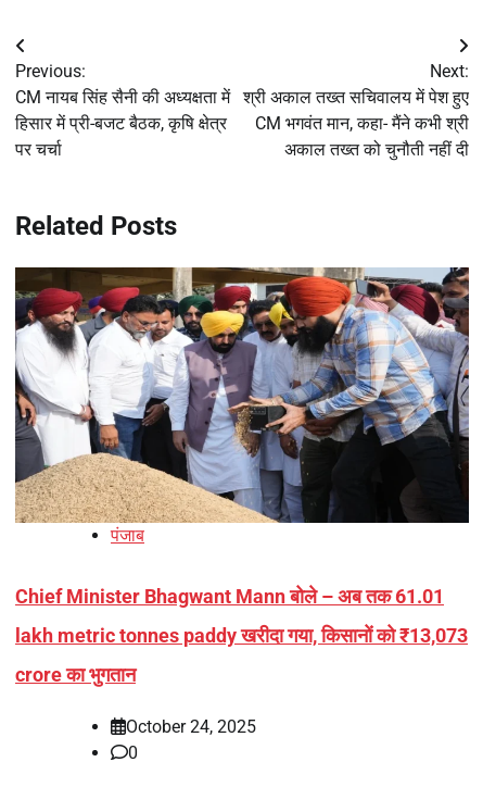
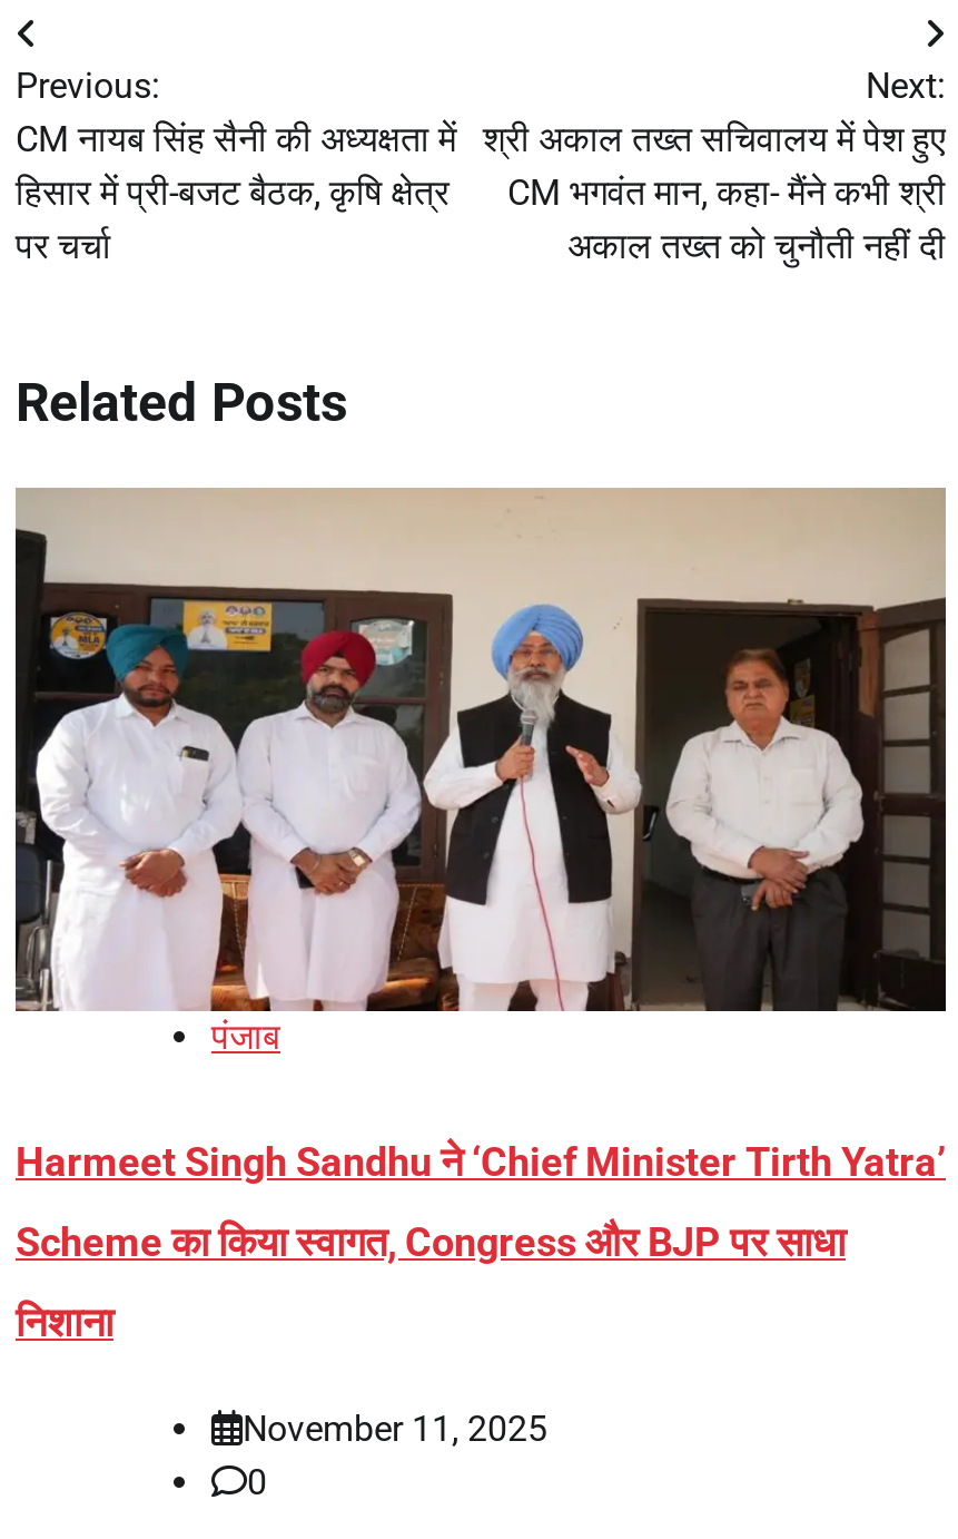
[14,266,469,524] [image] -> [13,488,946,1013] [image]
[15,585,444,608] Chief Minister Bhagwant Mann बोले – अब तक 61.01 -> [16,1138,946,1185] Harmeet Singh Sandhu ने ‘Chief Minister Tirth Yatra’
[15,624,468,647] lakh metric tonnes paddy खरीदा गया, किसानों को ₹13,073 -> [16,1218,846,1265] Scheme का किया स्वागत, Congress और BJP पर साधा
[15,663,136,686] crore का भुगतान -> [16,1298,113,1345] निशाना
[126,716,256,737] October 24, 2025 -> [243,1407,547,1449] November 11, 2025

